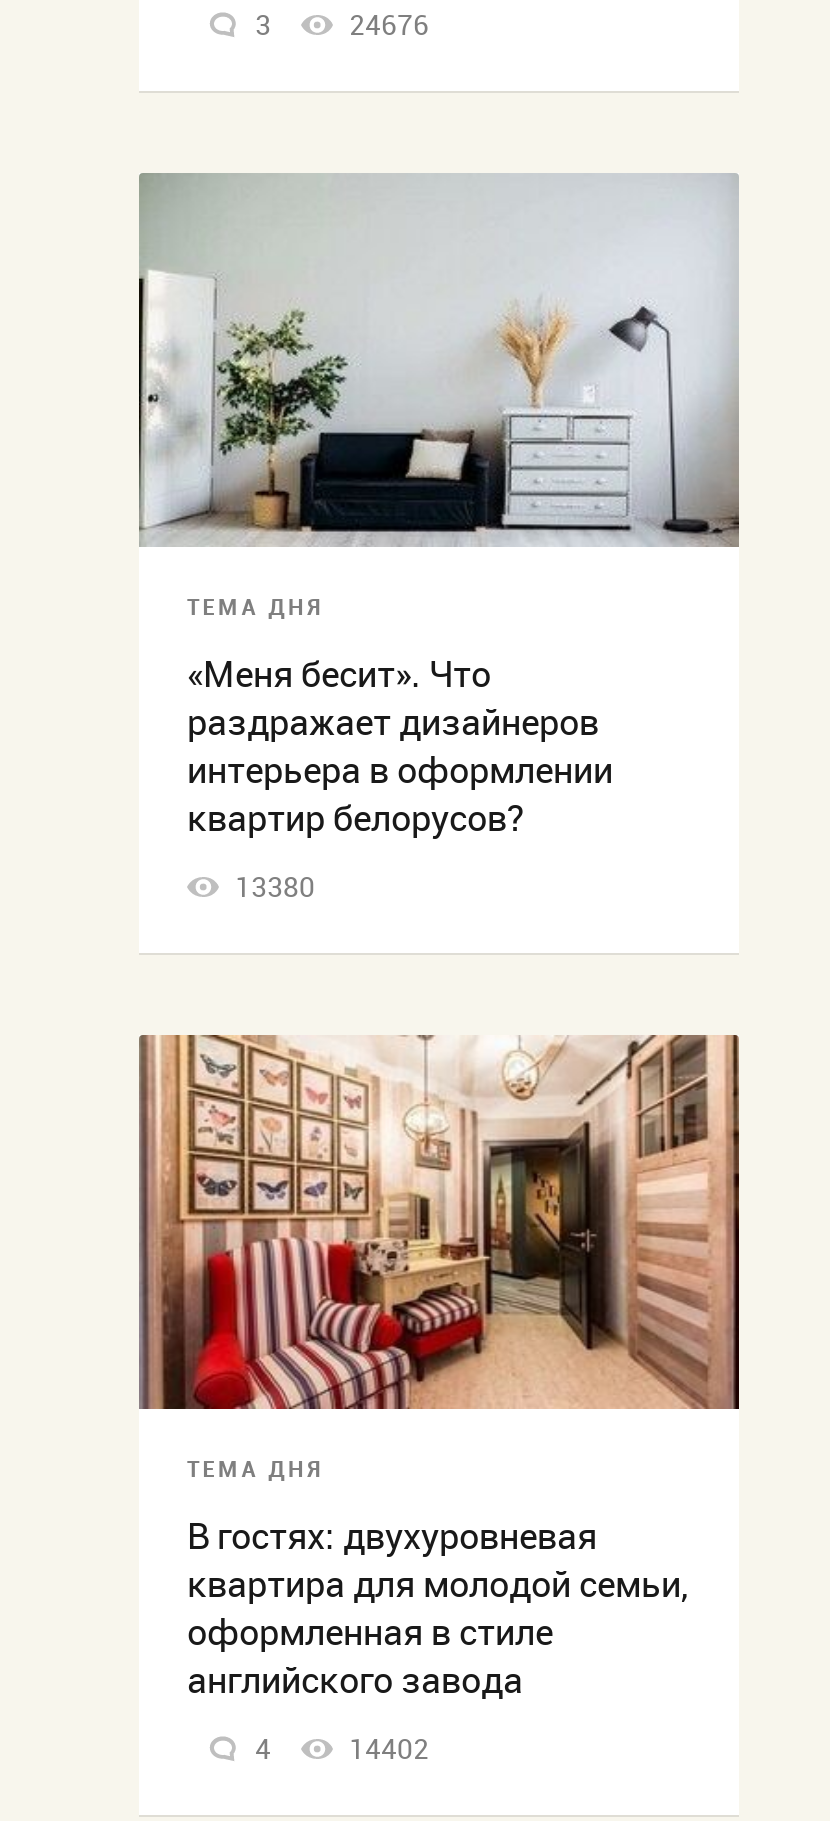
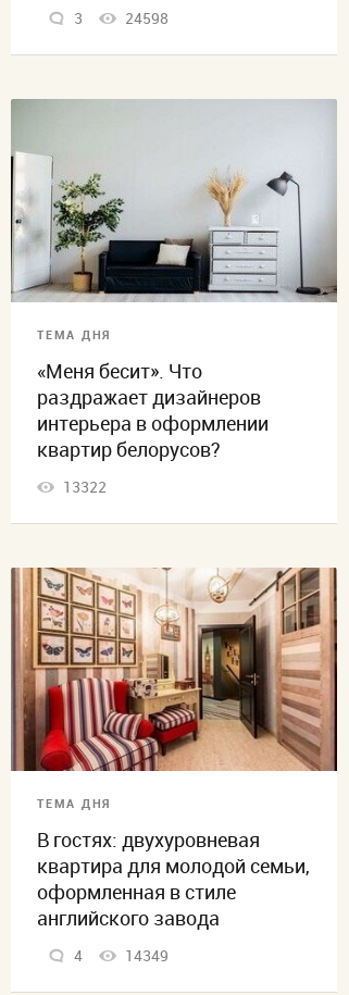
[349,9,429,41] 24676 -> [125,10,169,27] 24598
[235,871,315,903] 13380 -> [63,478,107,496] 13322
[349,1733,429,1765] 14402 -> [125,947,169,965] 14349

